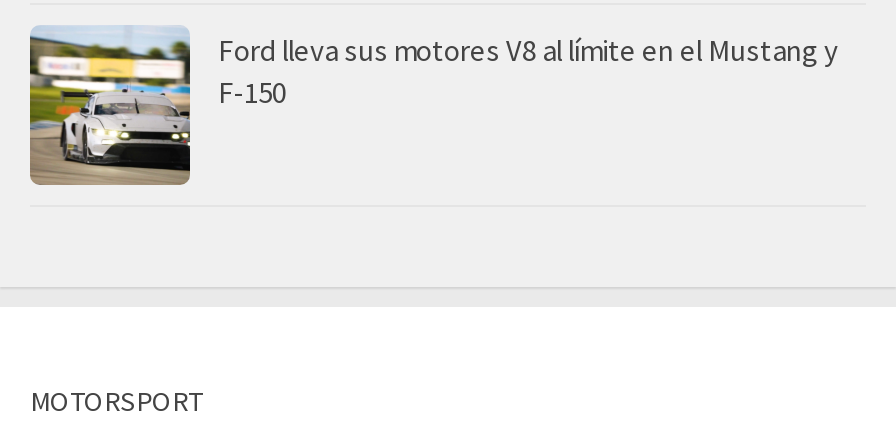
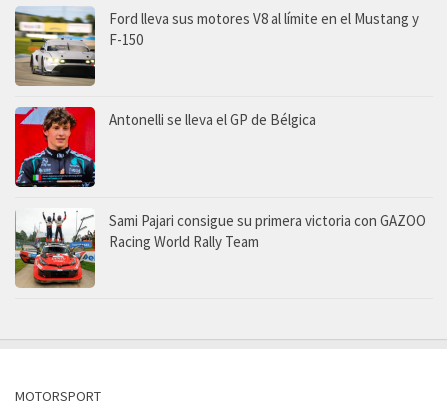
none -> [14,106,316,188] [image] | Antonelli se lleva el GP de Bélgica
none -> [15,211,426,287] [image] | Sami Pajari consigue su primera victoria con GAZOO | Racing World Rally Team

